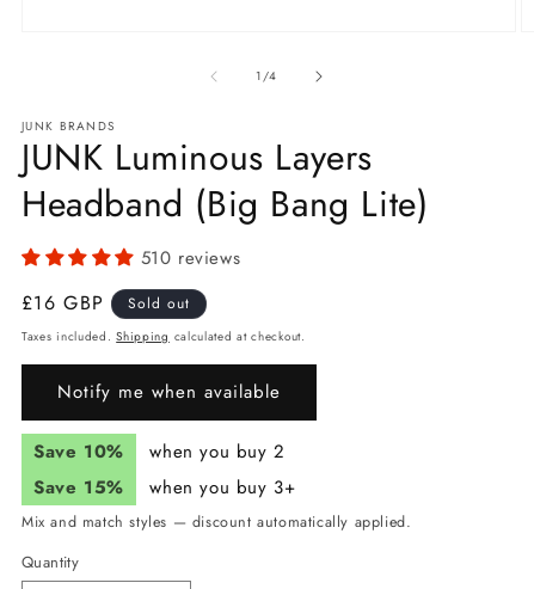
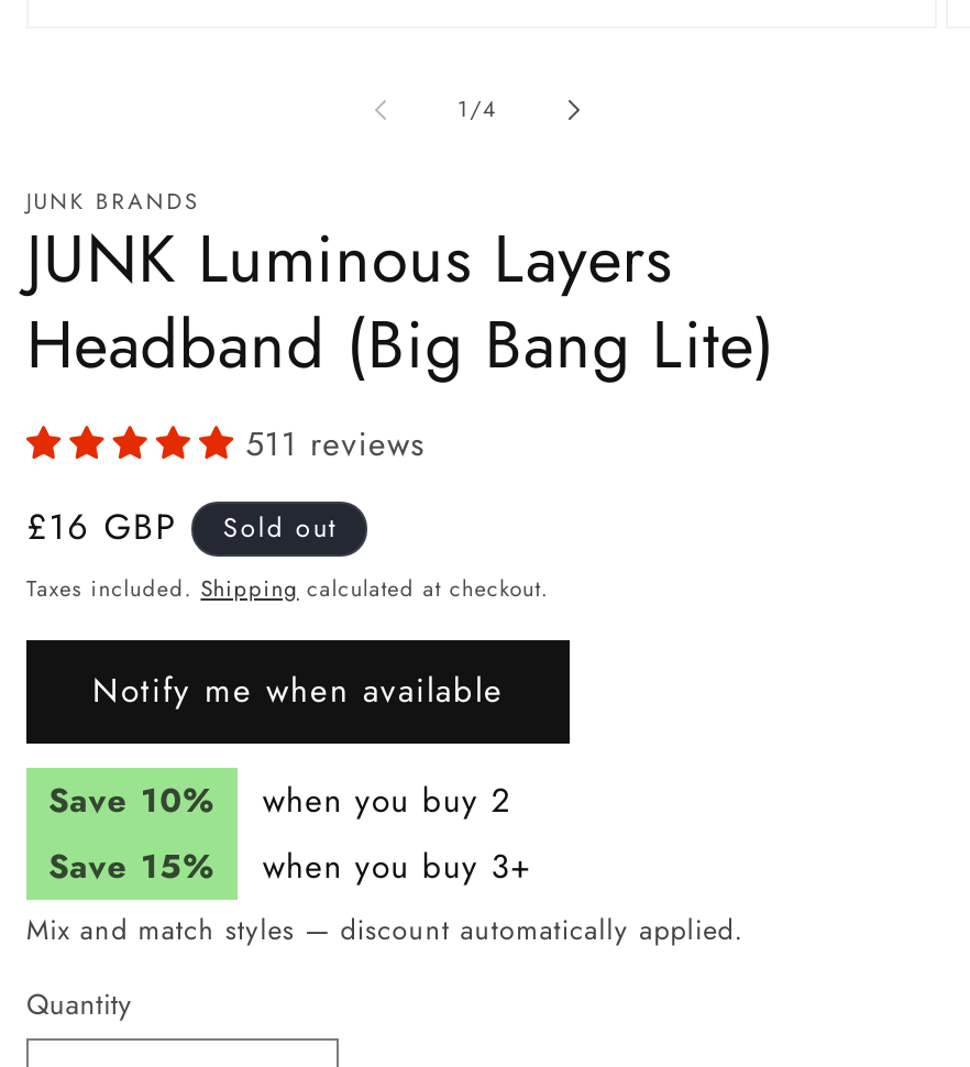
[141,245,240,271] 510 reviews -> [246,420,425,468] 511 reviews

